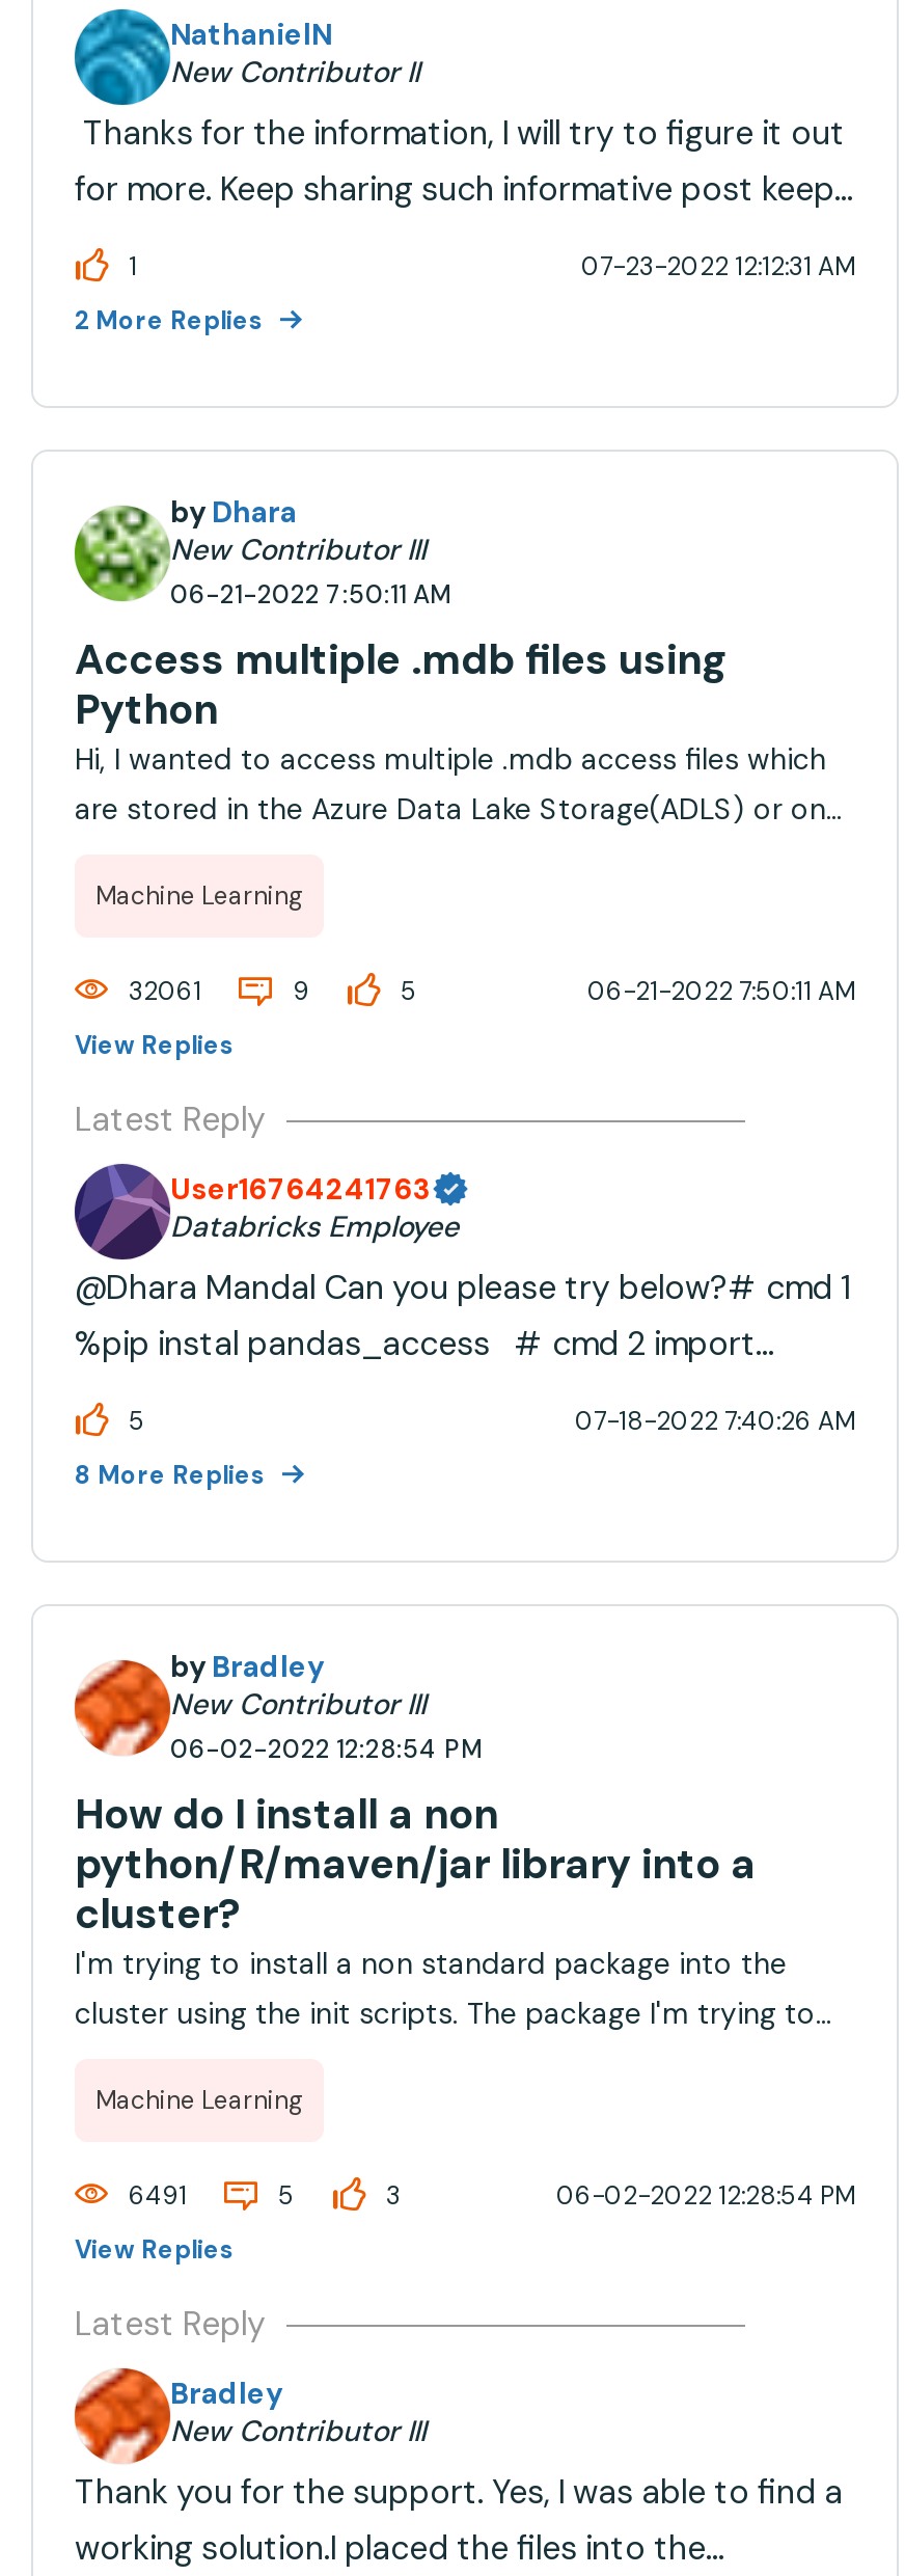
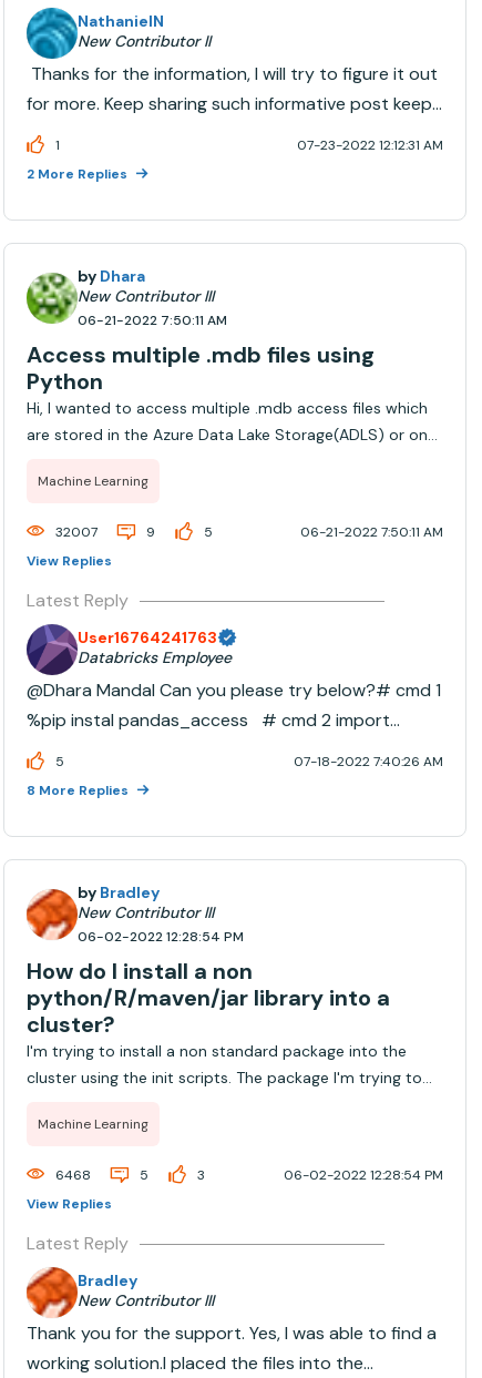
[129,974,201,1007] 32061 -> [55,523,98,540] 32007
[129,2178,187,2212] 6491 -> [55,1166,91,1183] 6468

